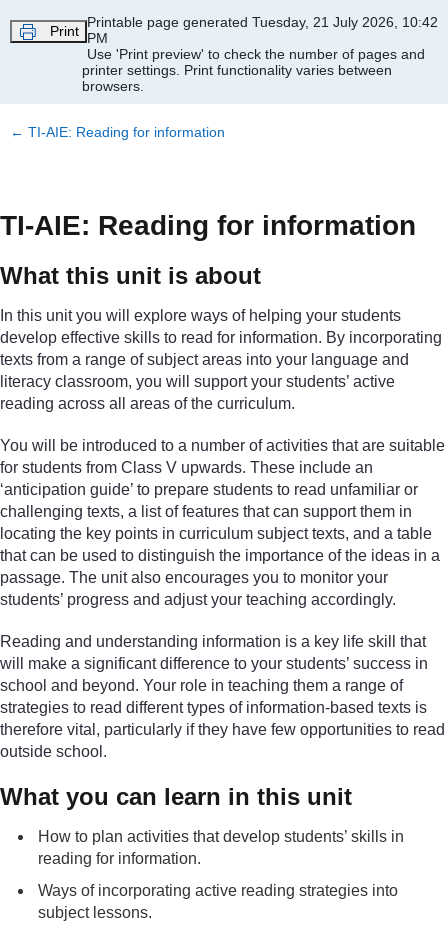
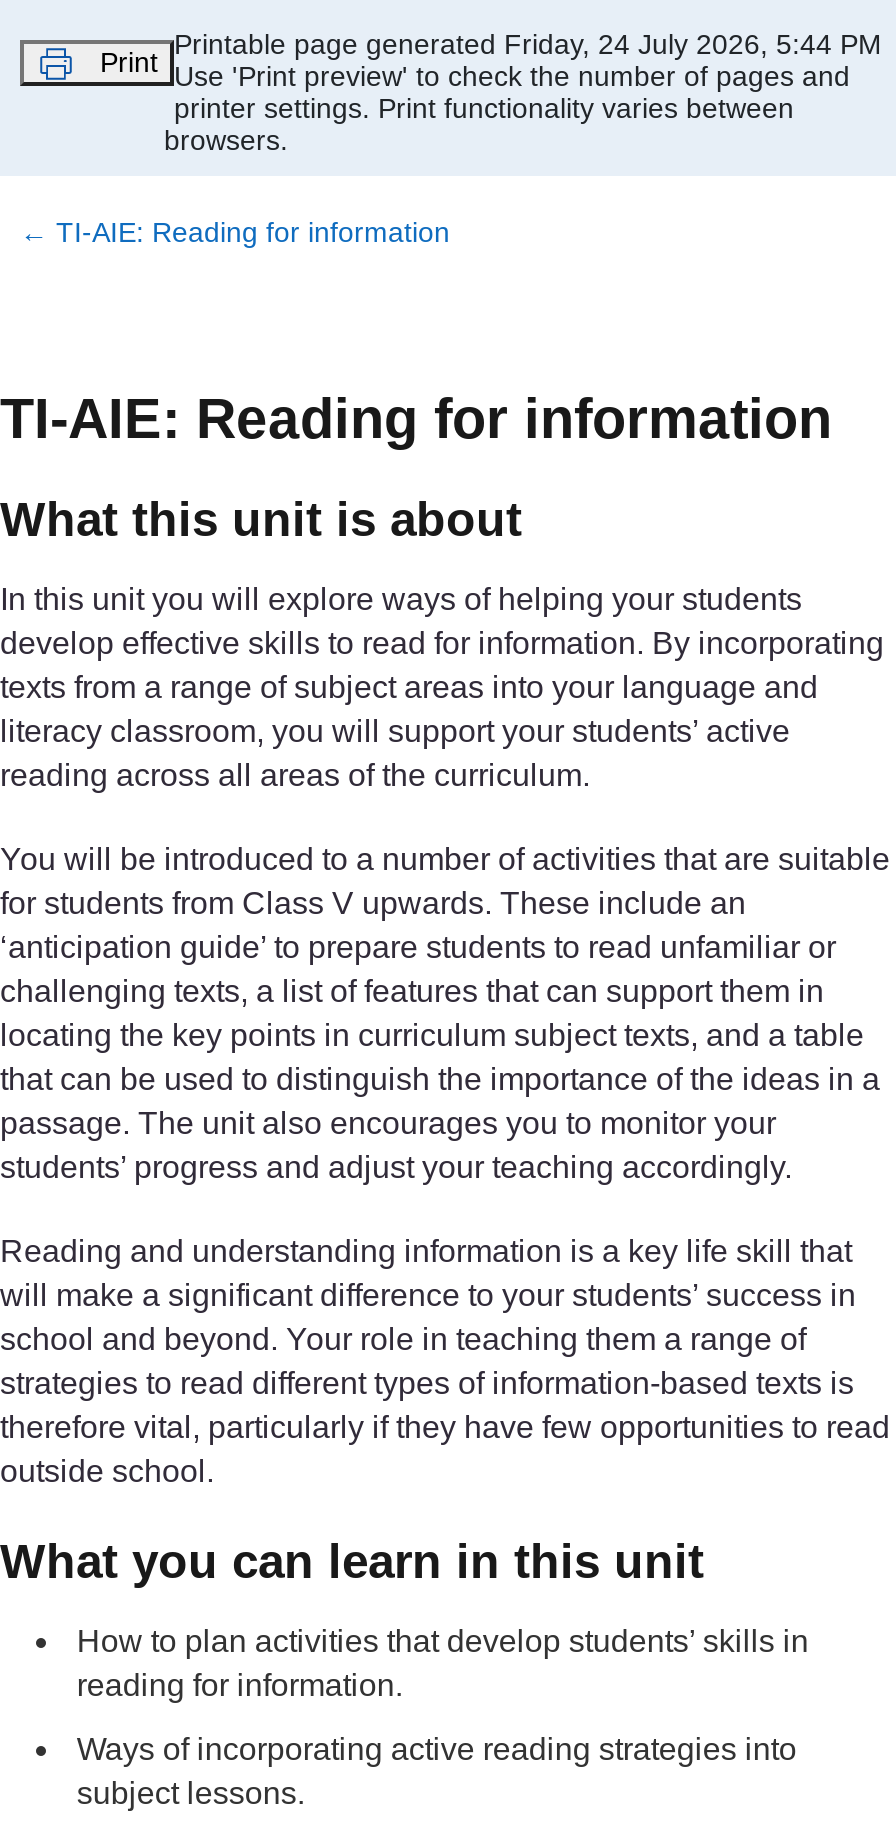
[87,14,438,46] Printable page generated Tuesday, 21 July 2026, 10:42 | PM -> [174,28,882,60] Printable page generated Friday, 24 July 2026, 5:44 PM

